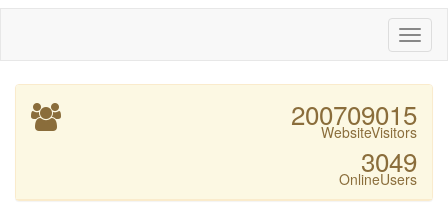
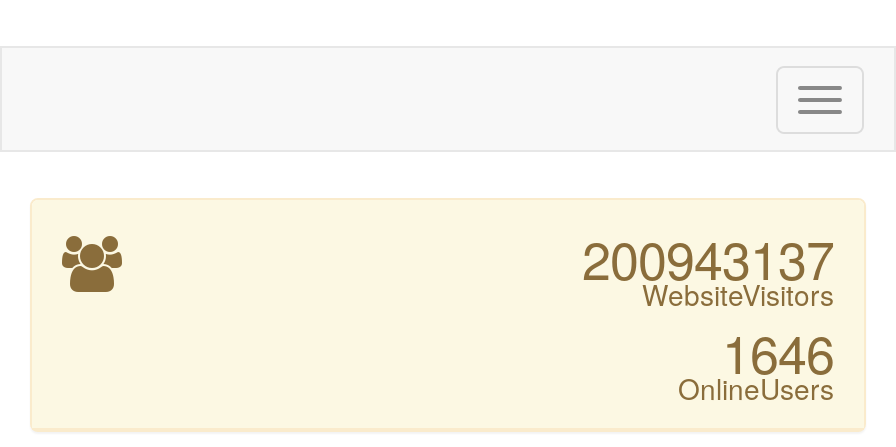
[291,95,417,142] 200709015 WebsiteVisitors -> [582,220,834,314] 200943137 WebsiteVisitors
[339,142,417,189] OnlineUsers 3049 -> [678,314,834,408] OnlineUsers 1646

